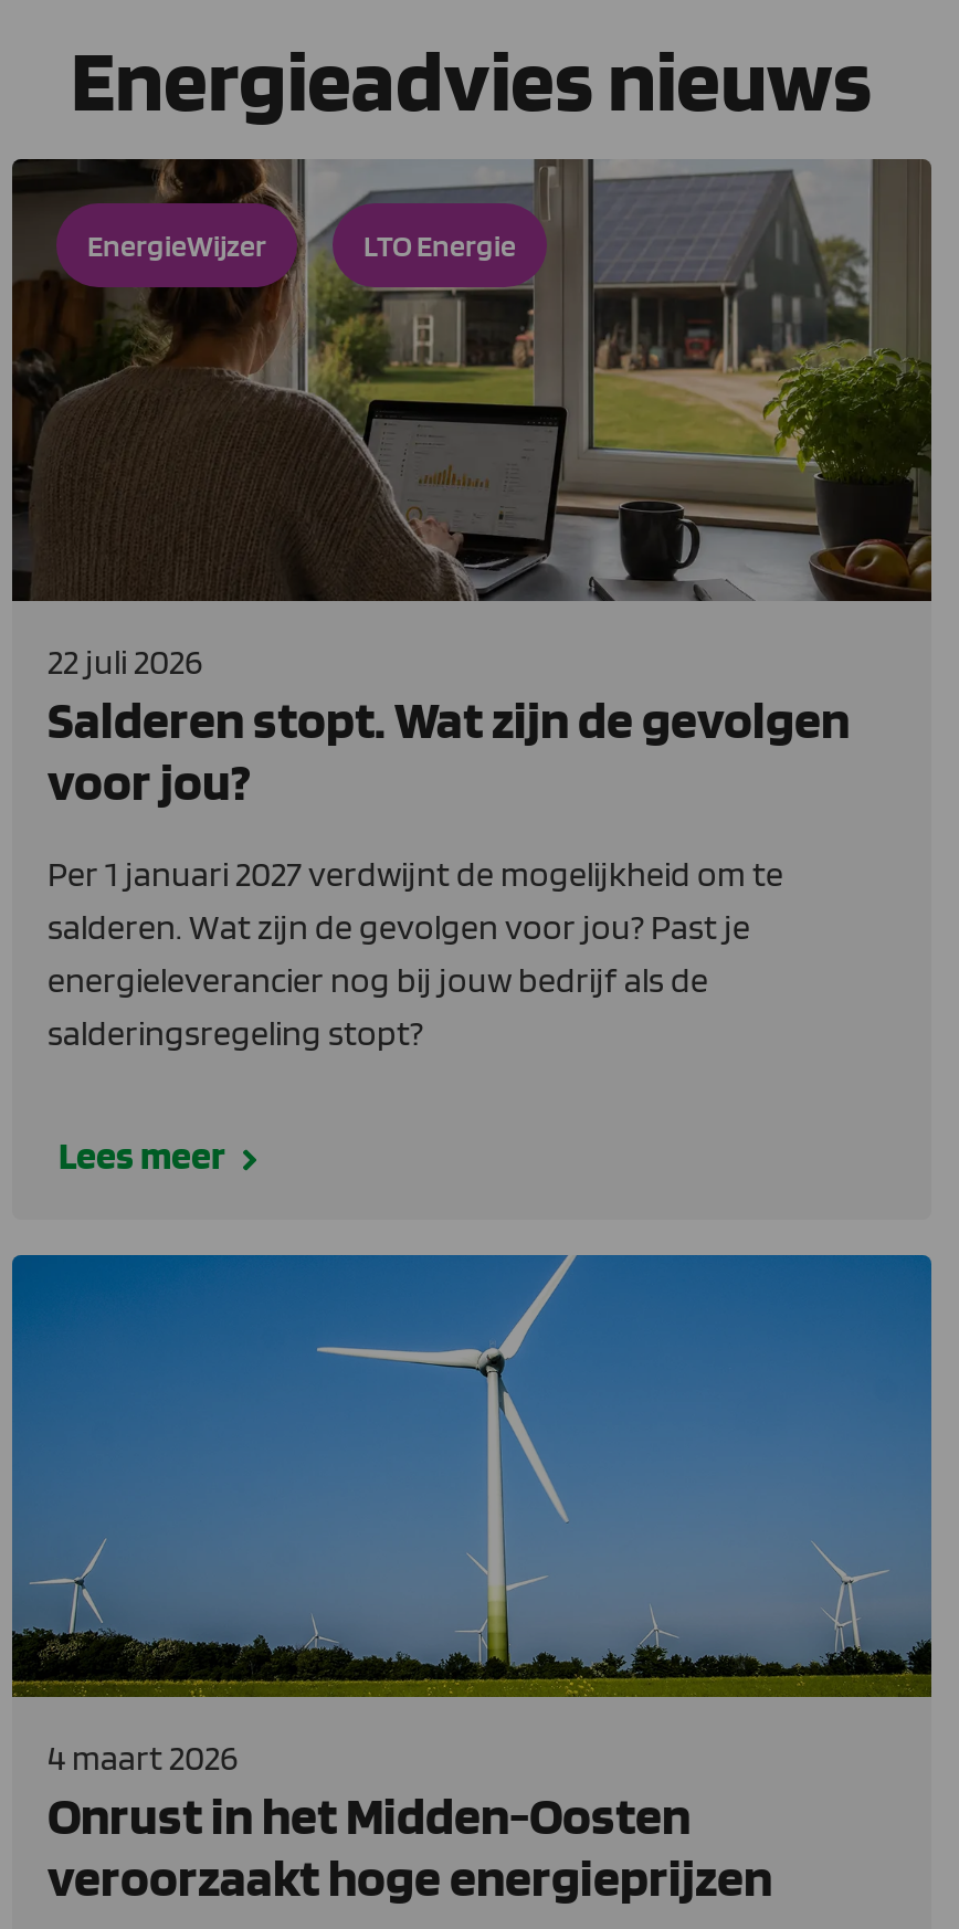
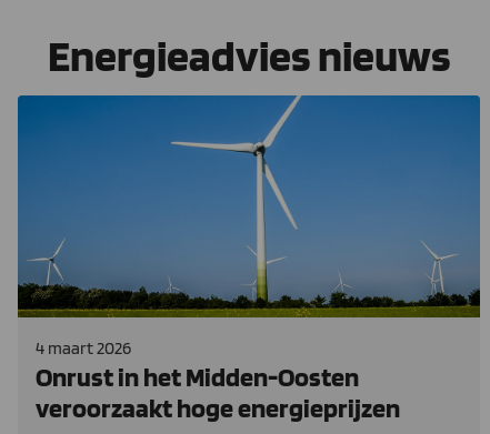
[10,157,934,603] [image] | EnergieWijzer | LTO Energie -> none
[48,641,850,1178] 22 juli 2026 | Salderen stopt. Wat zijn de gevolgen | voor jou? | Per 1 januari 2027 verdwijnt de mogelijkheid om te | salderen. Wat zijn de gevolgen voor jou? Past je | energieleverancier nog bij jouw bedrijf als de | salderingsregeling stopt? | Lees meer -> none

